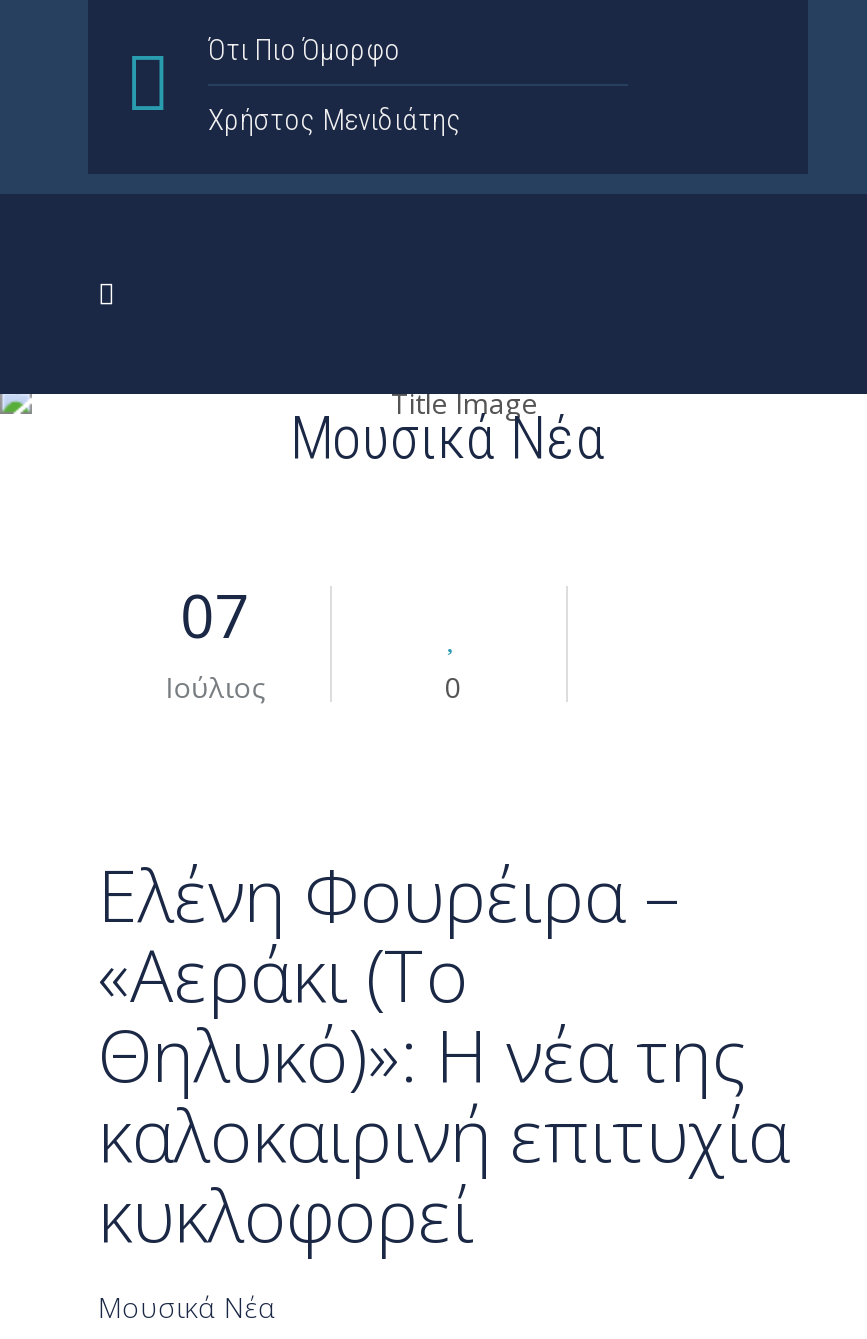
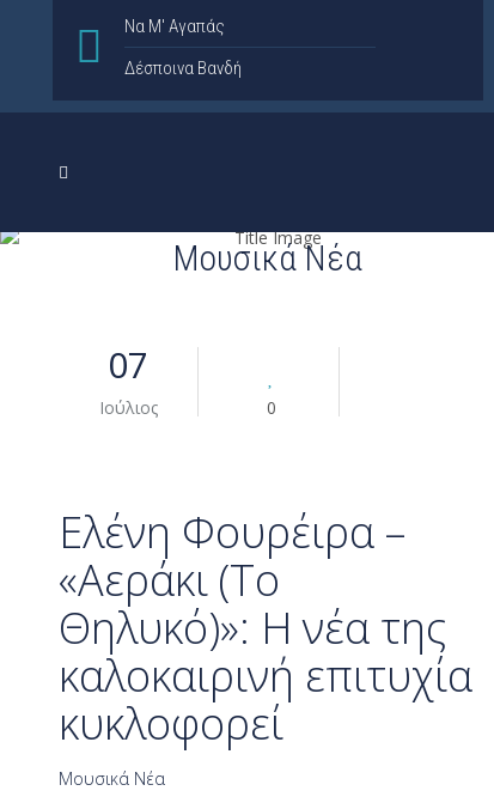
[208,31,400,67] Ότι Πιο Όμορφο -> [124,15,225,36] Να Μ' Αγαπάς
[208,101,462,137] Χρήστος Μενιδιάτης -> [124,57,242,78] Δέσποινα Βανδή

